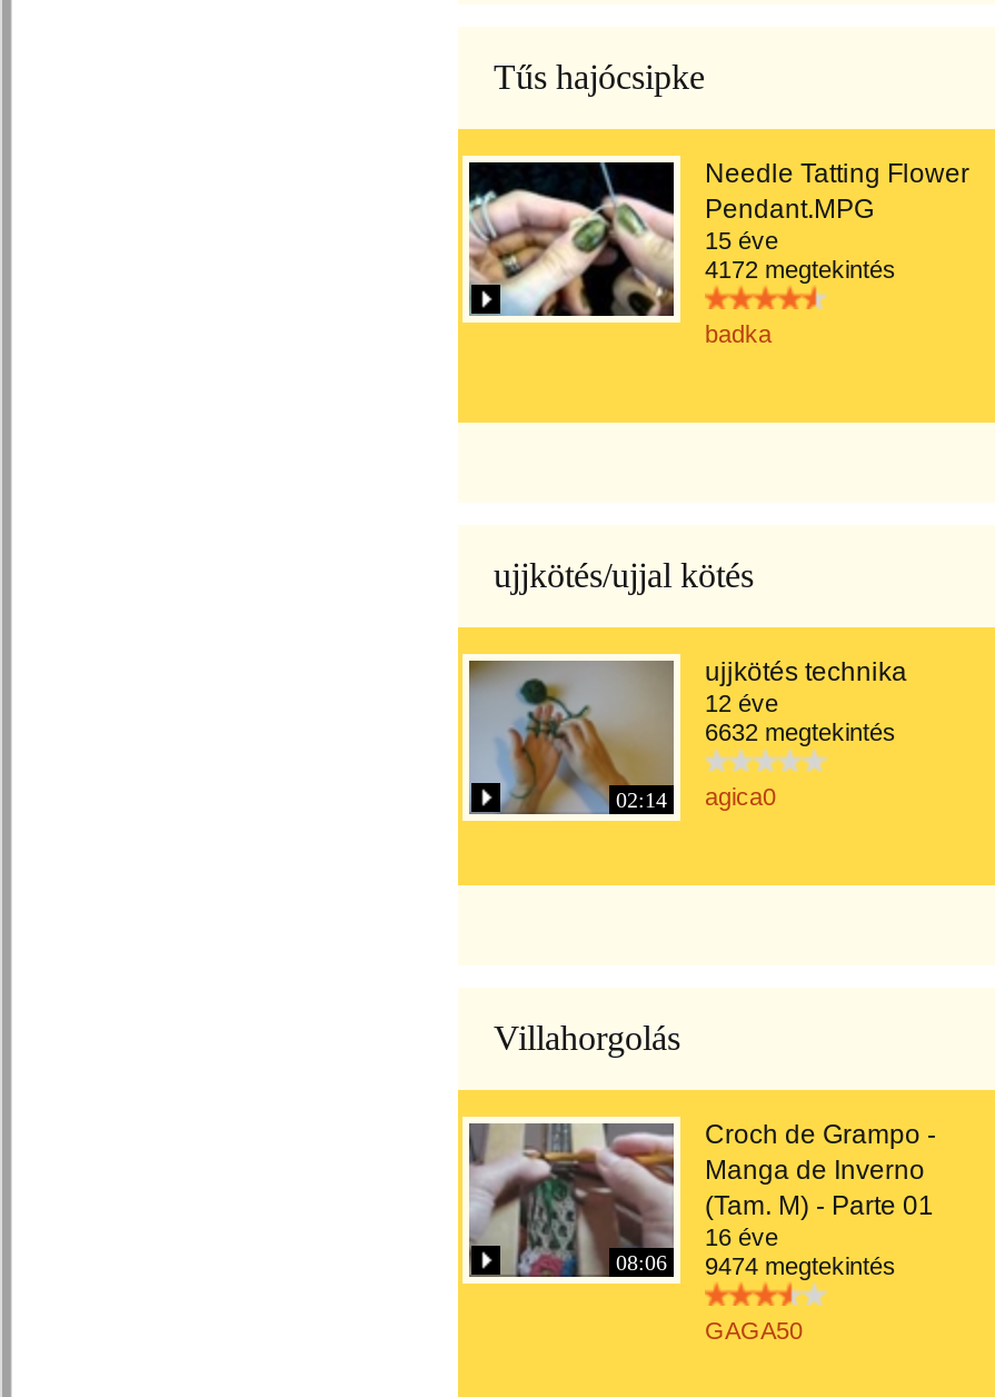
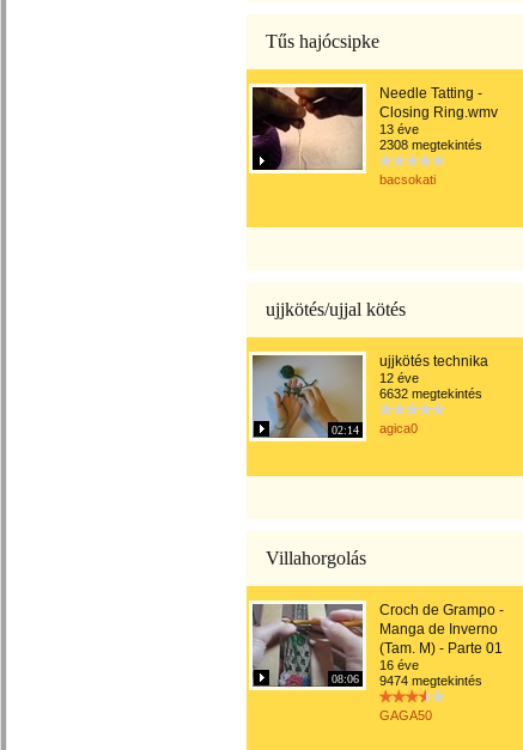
[467,158,969,316] [image] | Needle Tatting Flower | Pendant.MPG | 15 éve | 4172 megtekintés -> [251,85,498,171] [image] | Needle Tatting - | Closing Ring.wmv | 13 éve | 2308 megtekintés
[705,320,772,347] badka -> [379,172,436,187] bacsokati

